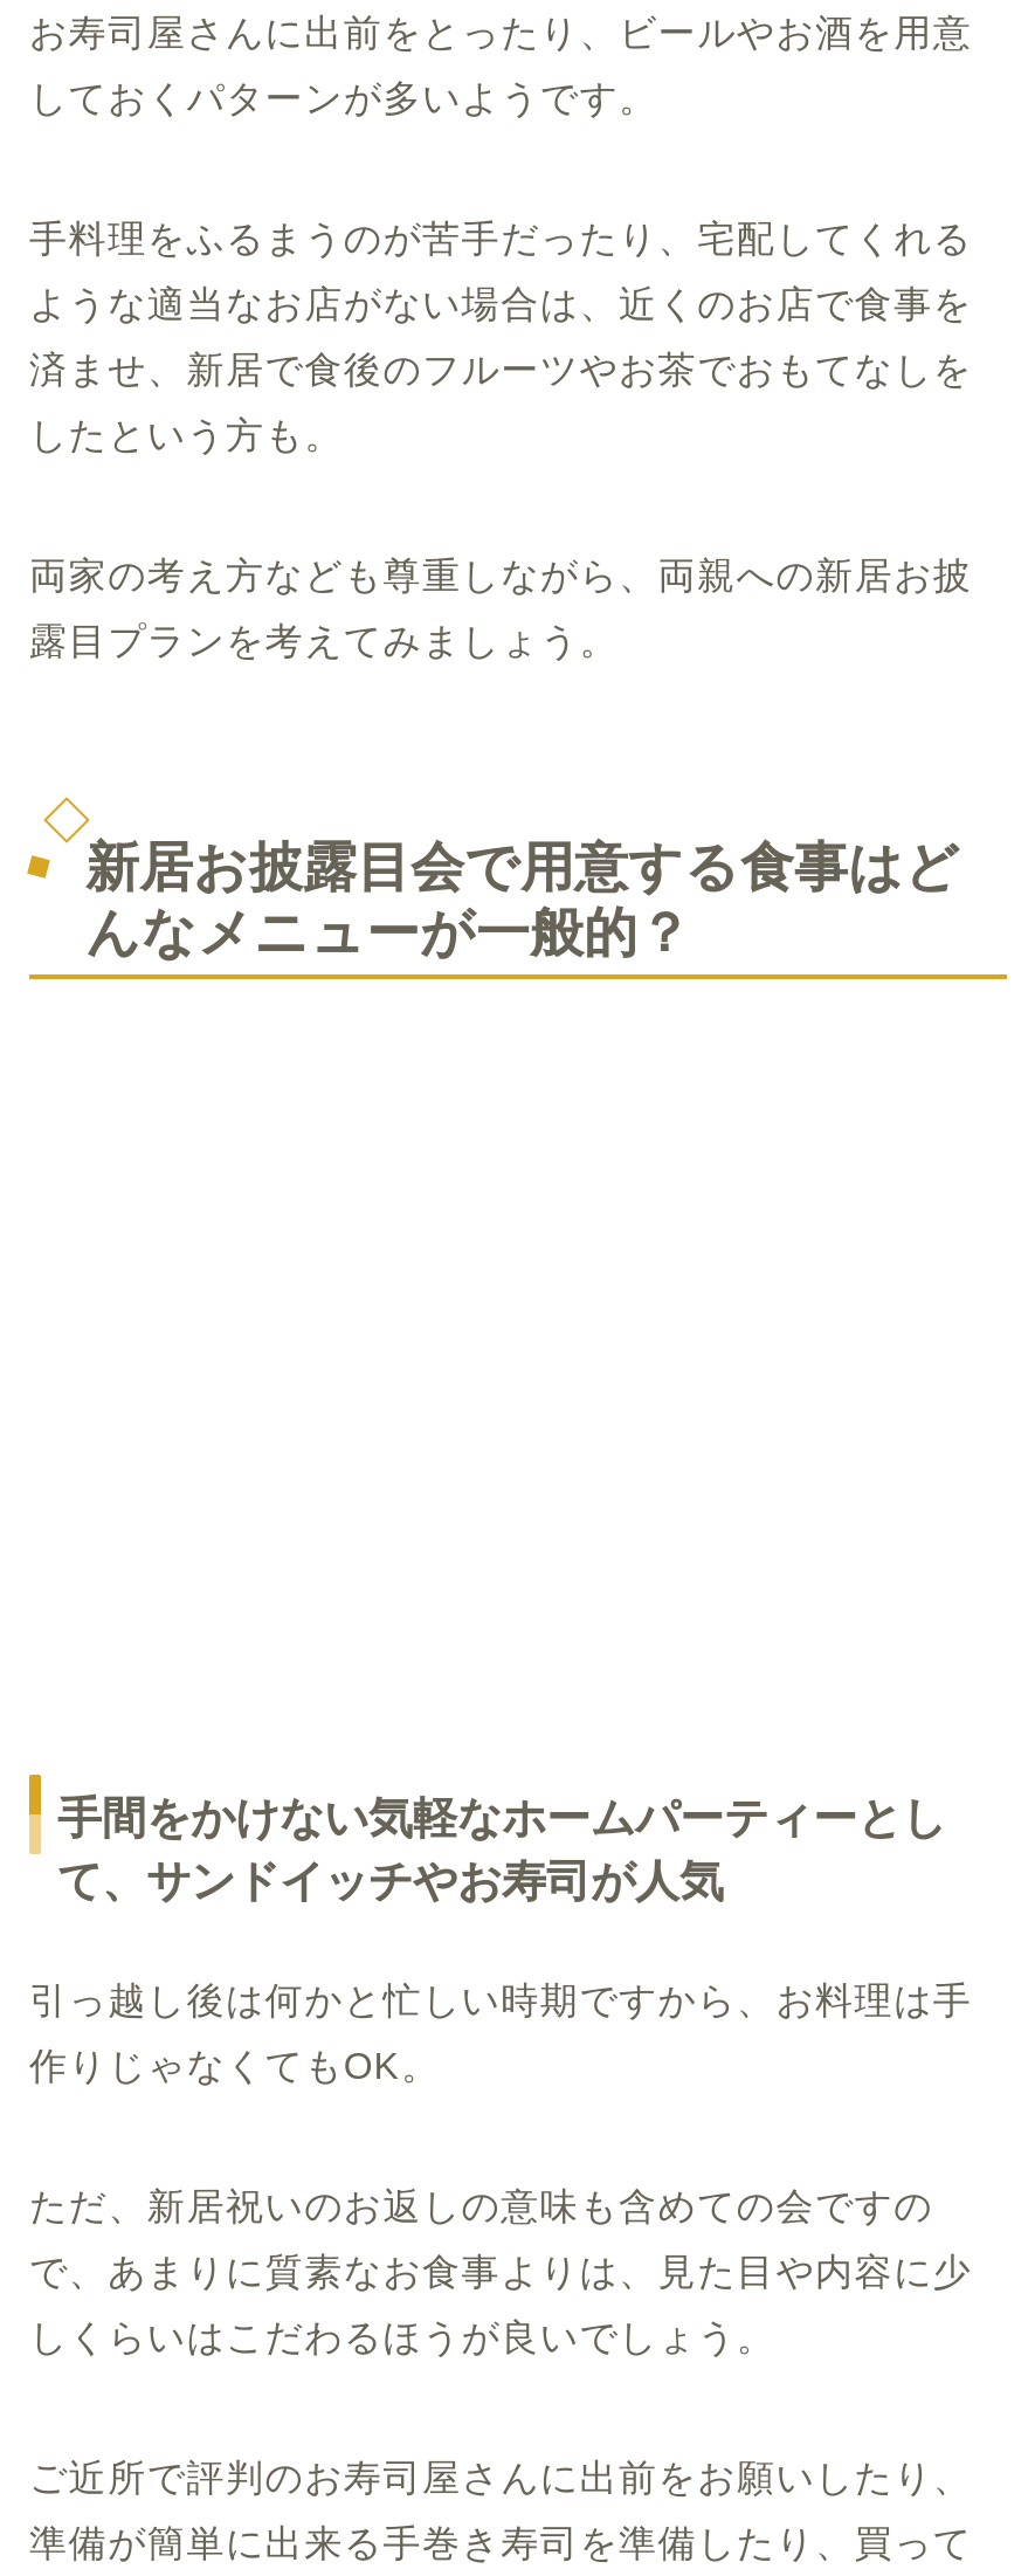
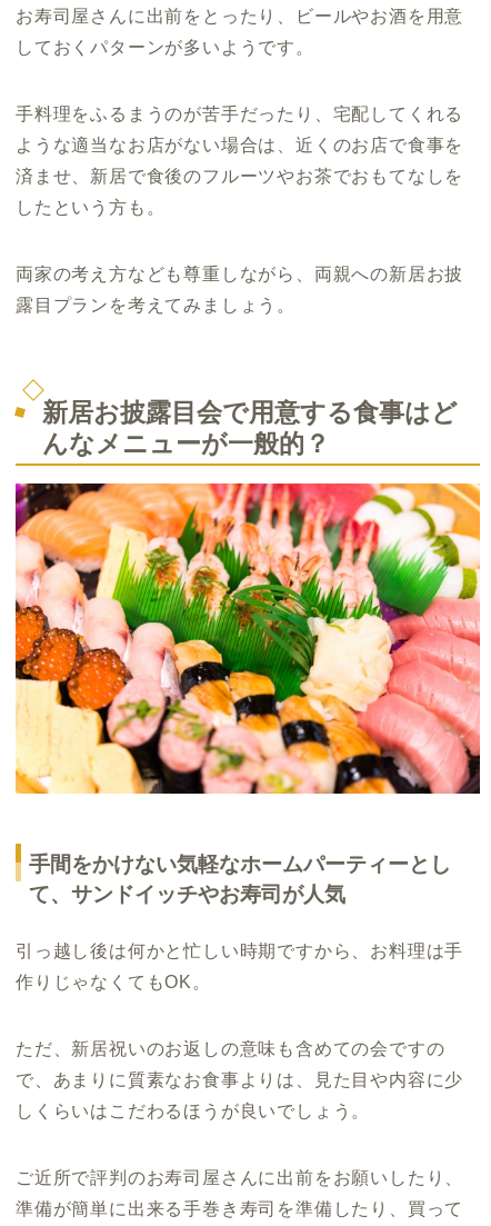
none -> [14,482,481,795] [image]

